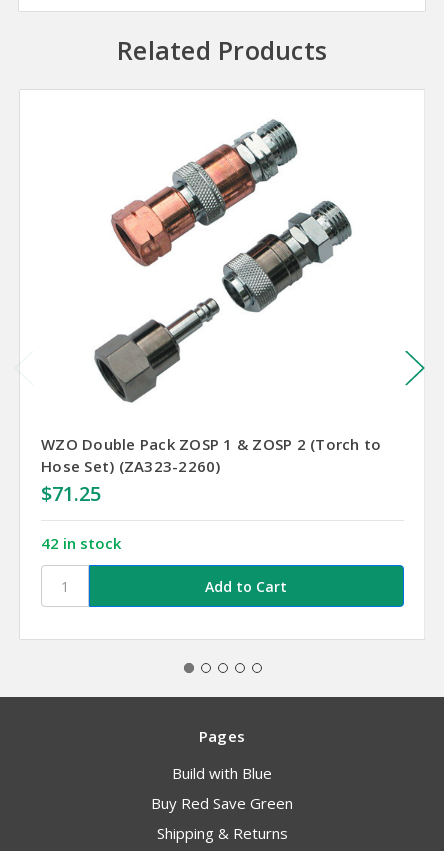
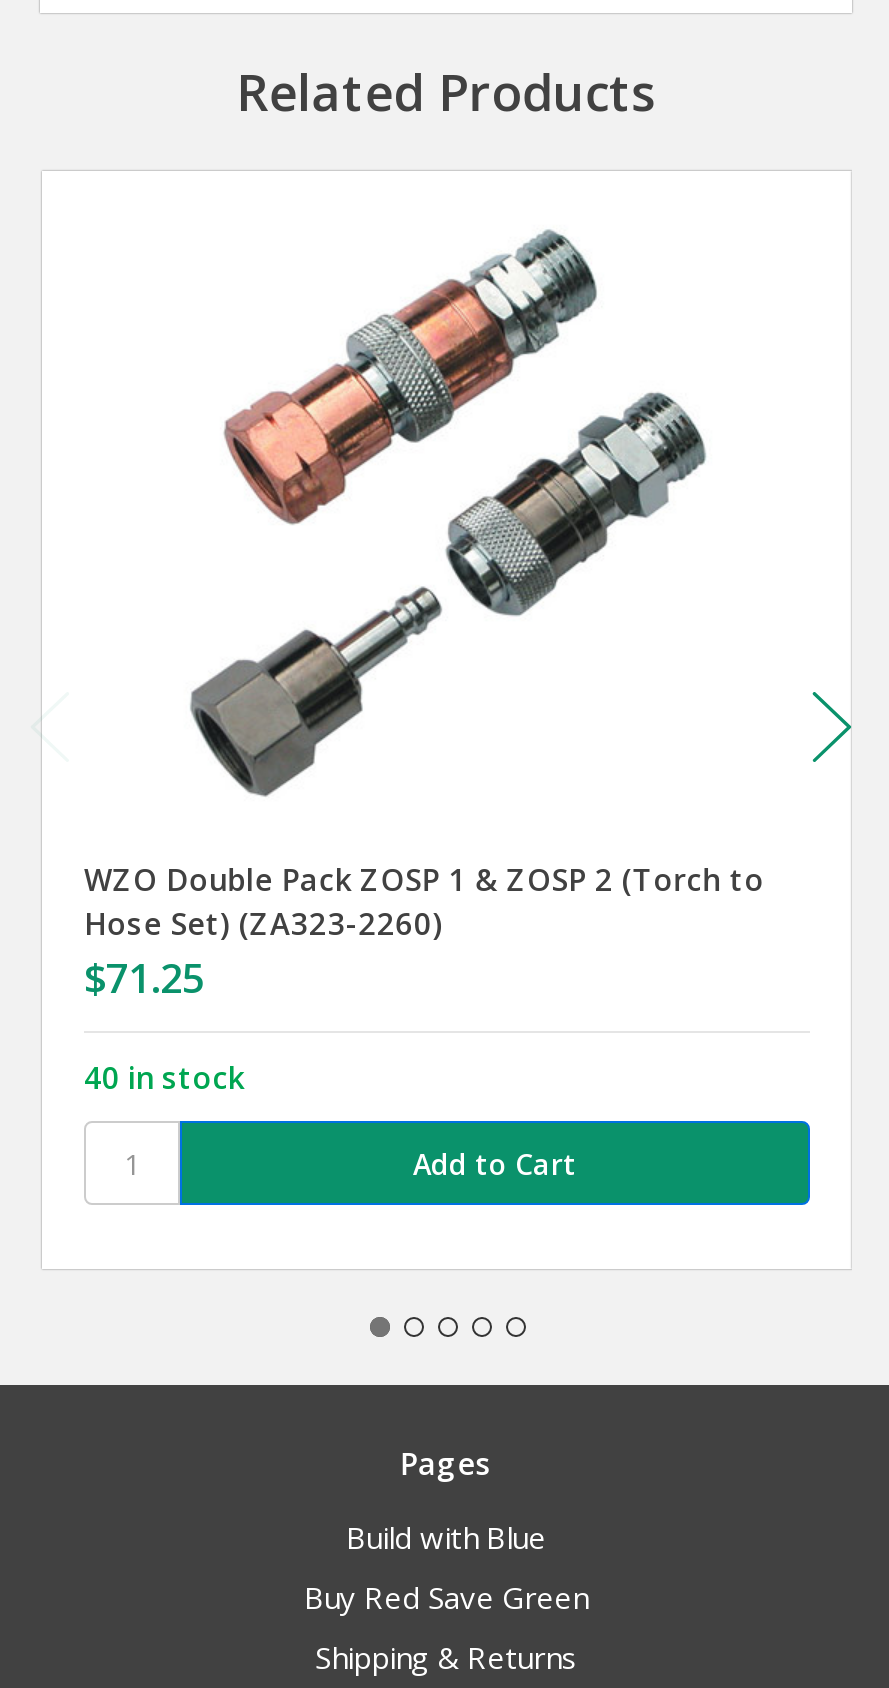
[41,533,121,553] 42 in stock -> [84,1058,244,1098] 40 in stock

